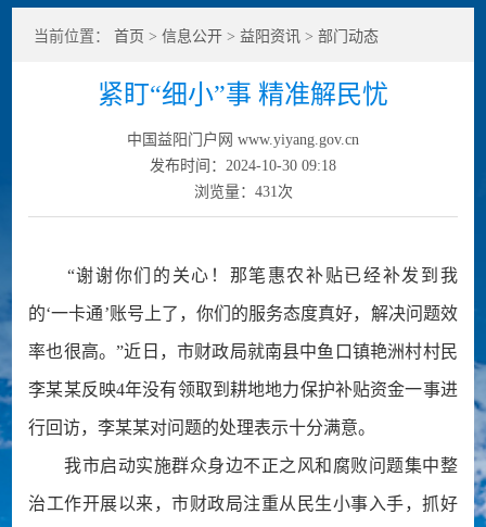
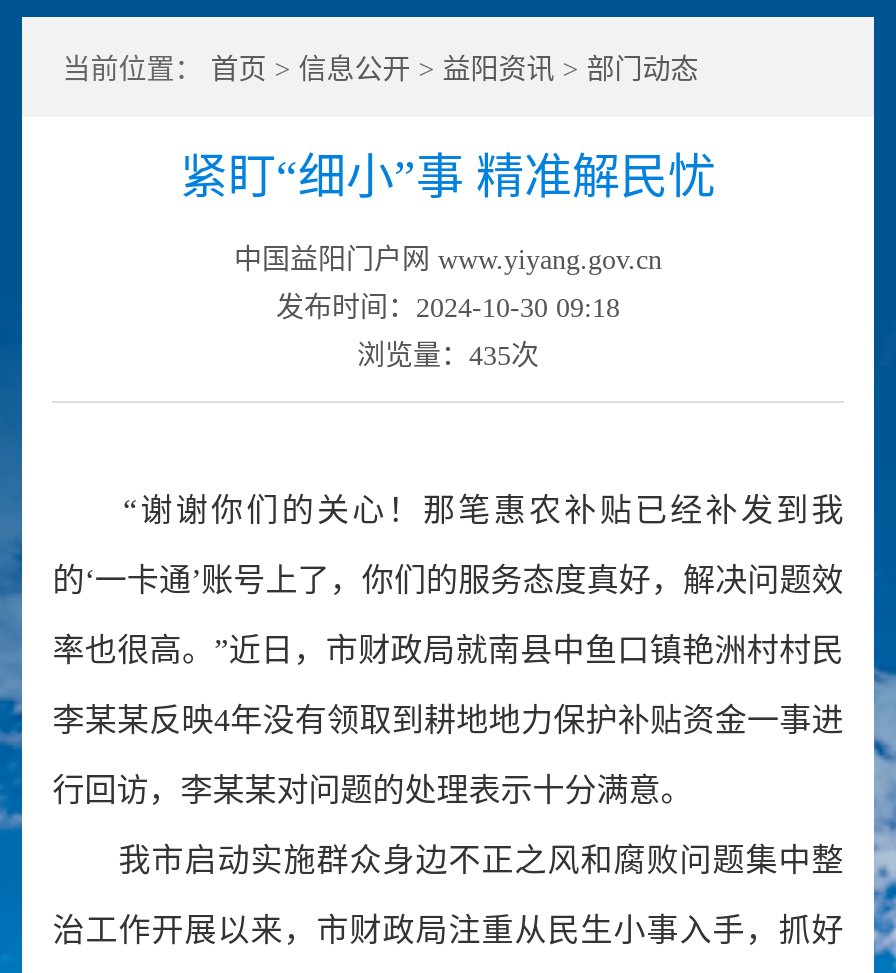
[194,184,292,200] 浏览量：431次 -> [357,341,539,371] 浏览量：435次

